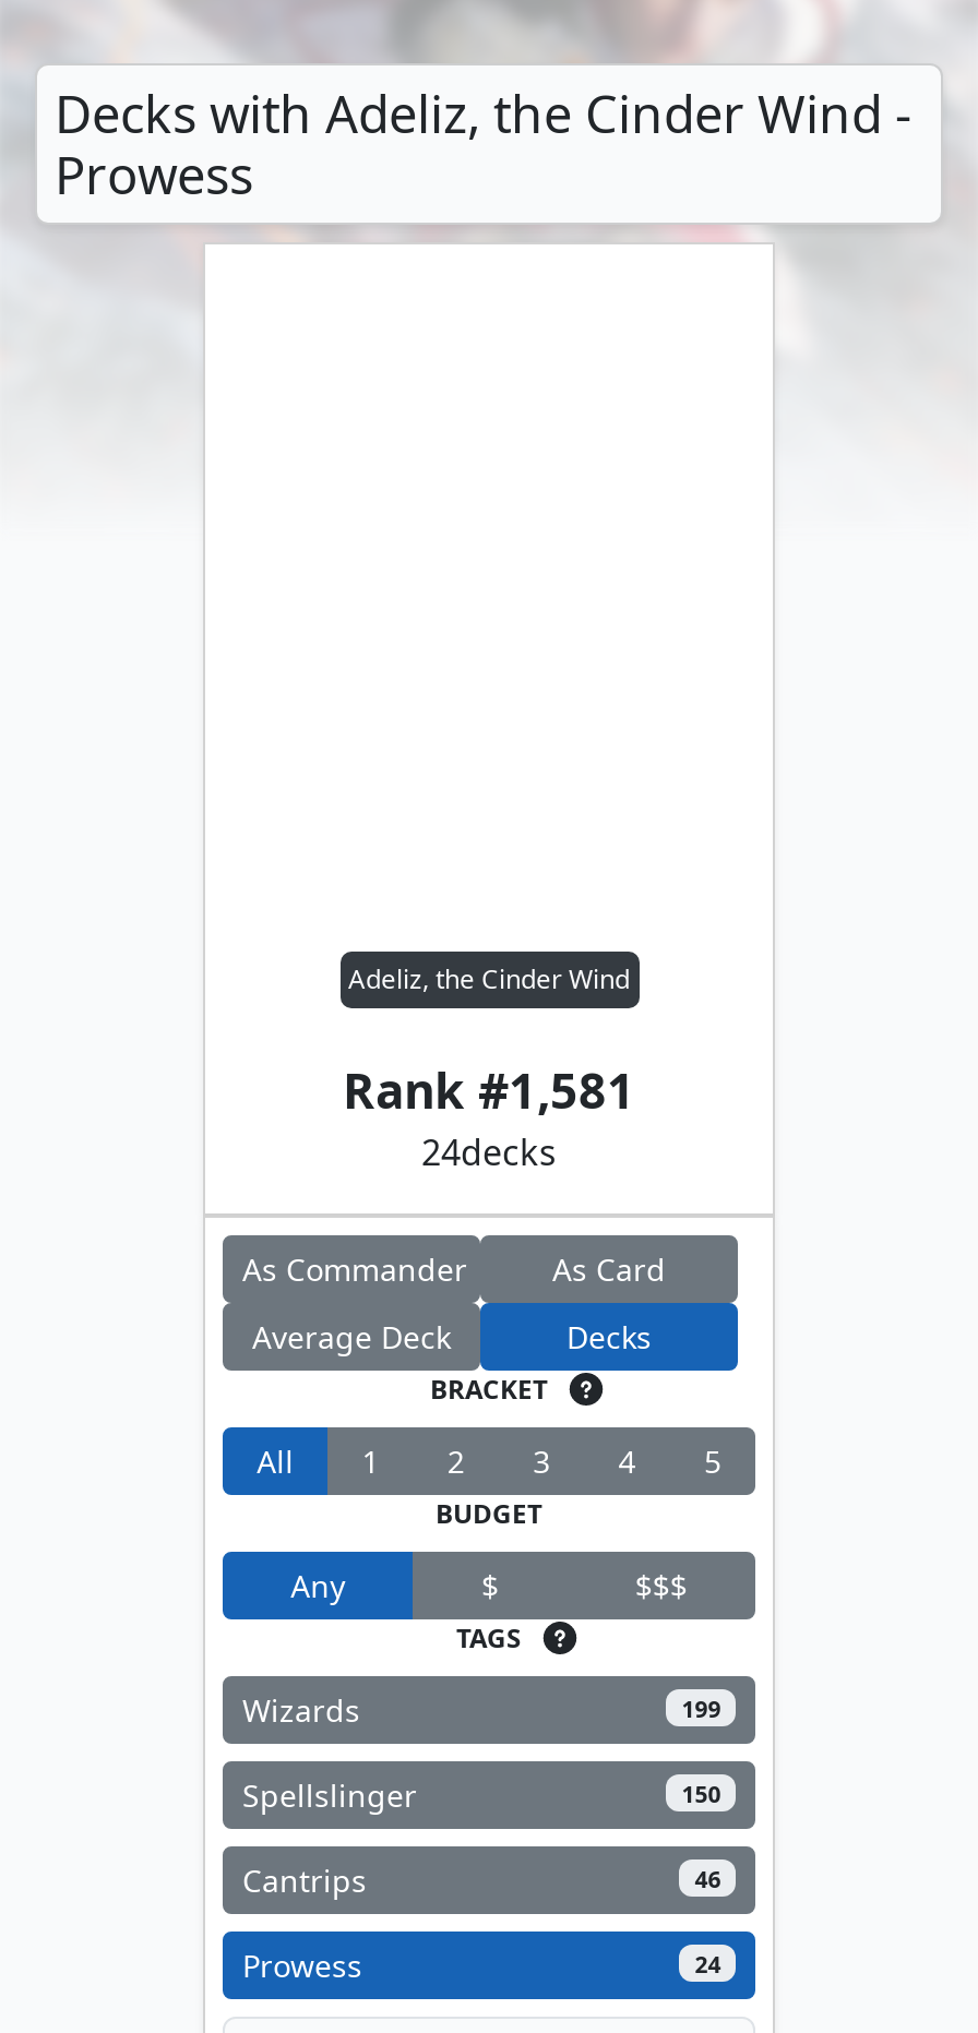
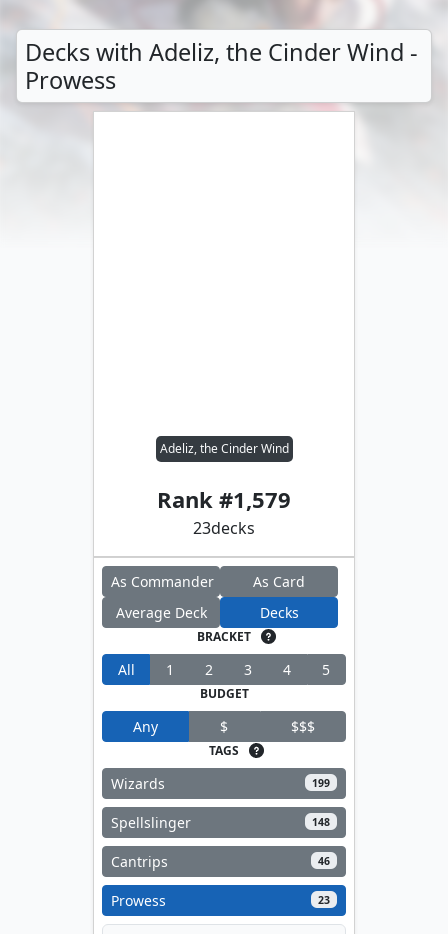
[343,1057,635,1122] Rank #1,581 -> [157,484,291,514] Rank #1,579
[421,1129,557,1177] 24decks -> [193,517,255,539] 23decks
[682,1778,721,1809] 150 -> [312,815,330,829] 148
[695,1948,721,1979] 24 -> [318,893,330,907] 23

